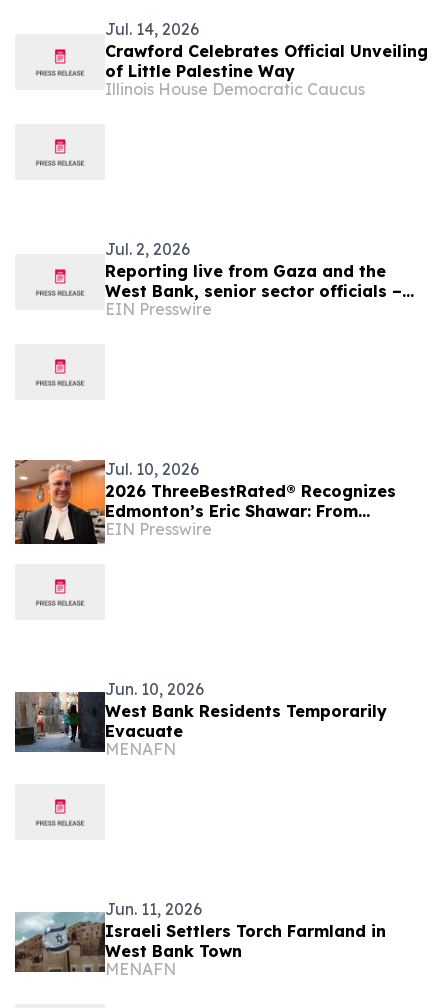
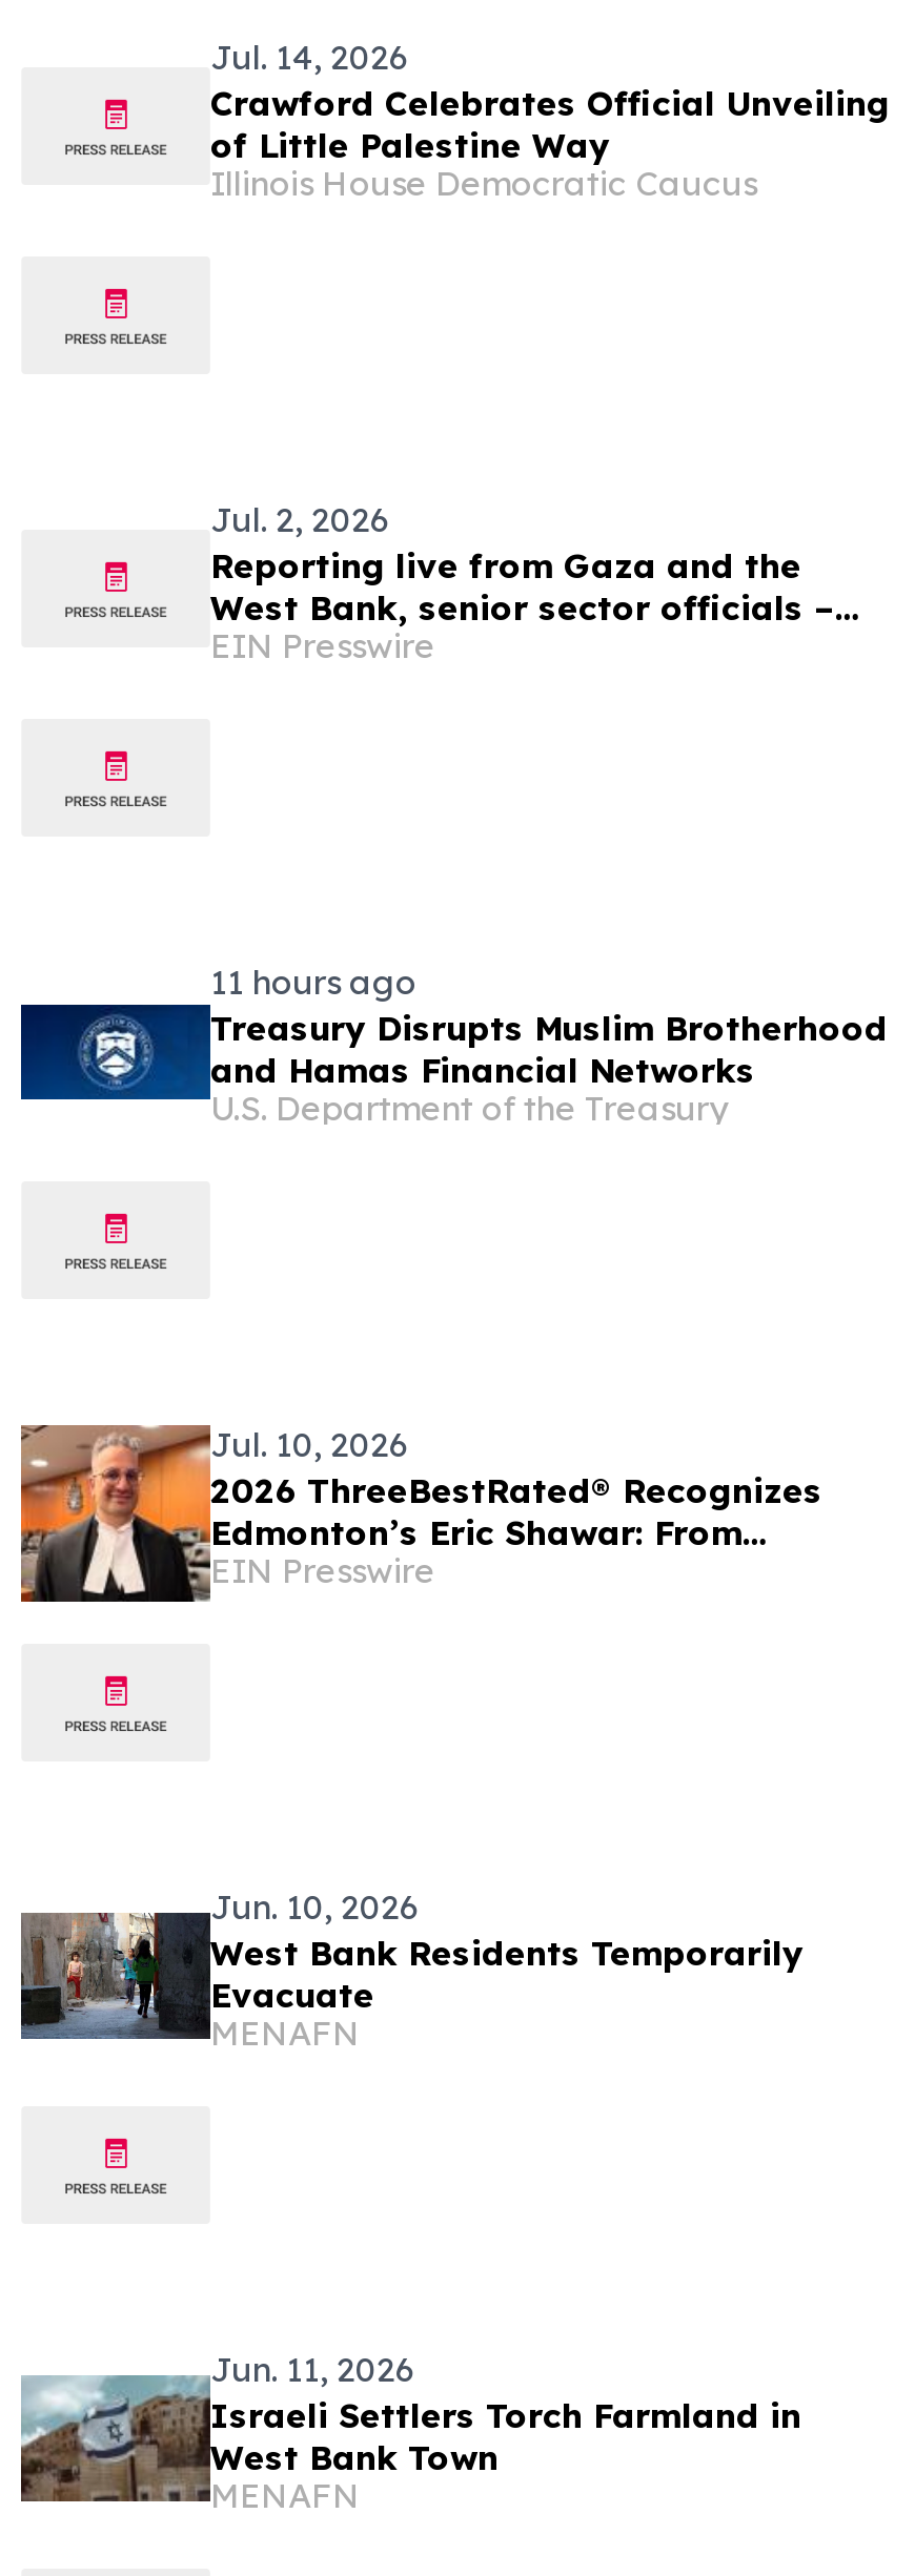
none -> [19,961,888,1129] [image] | 11 hours ago | Treasury Disrupts Muslim Brotherhood | and Hamas Financial Networks | U.S. Department of the Treasury

